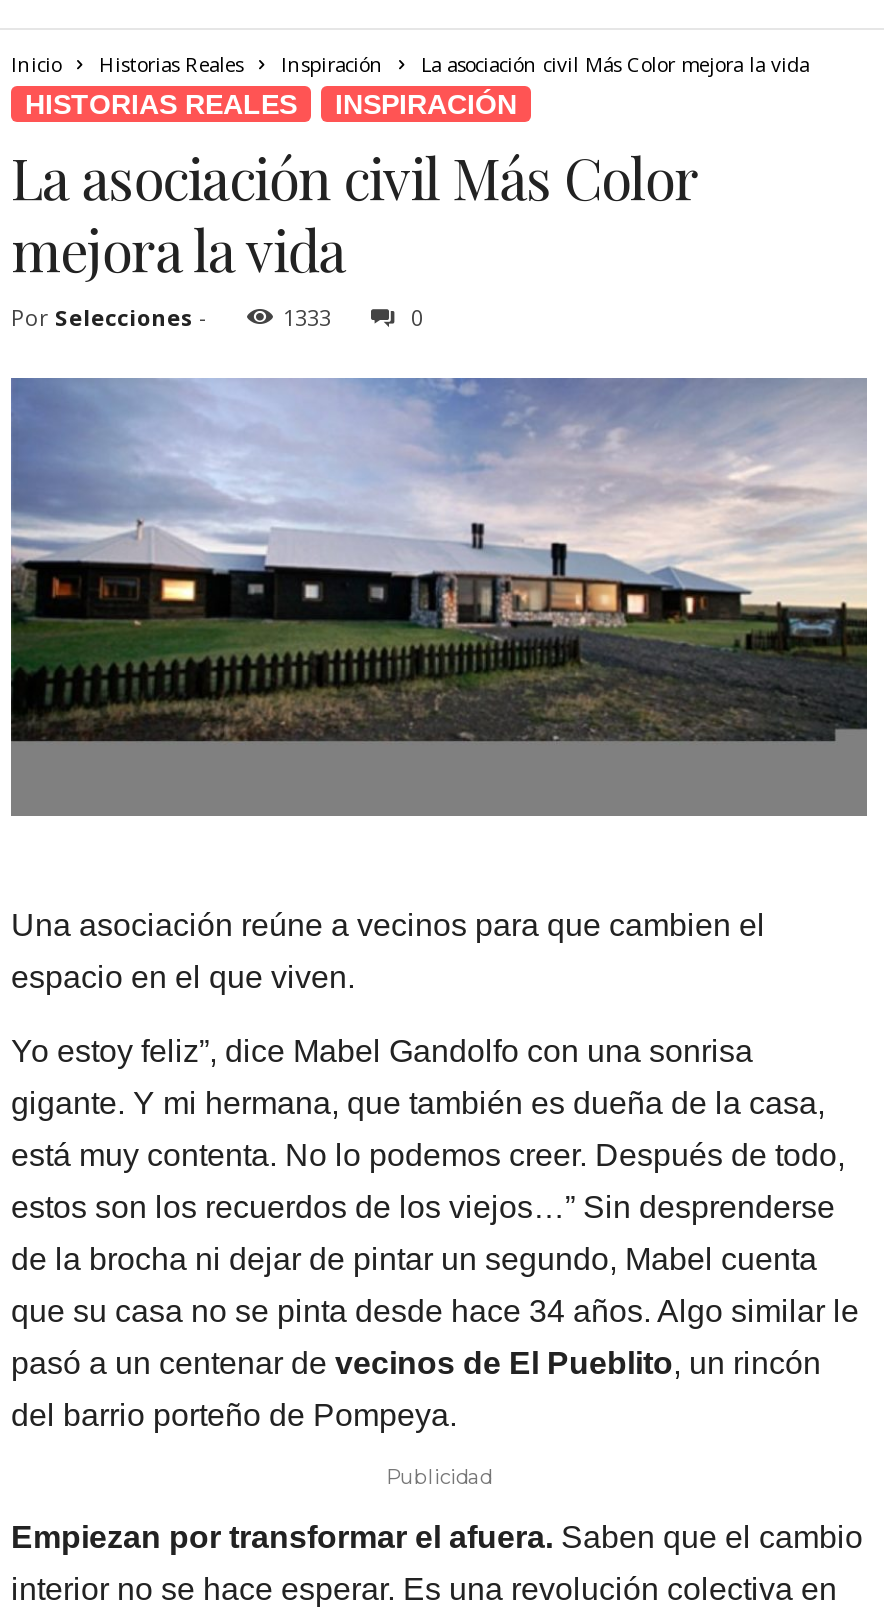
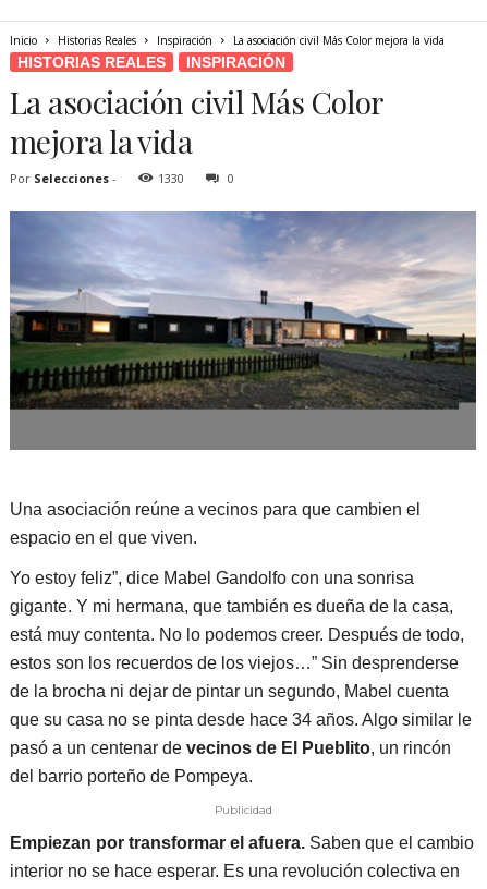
[283,302,331,332] 1333 -> [158,170,184,186] 1330

